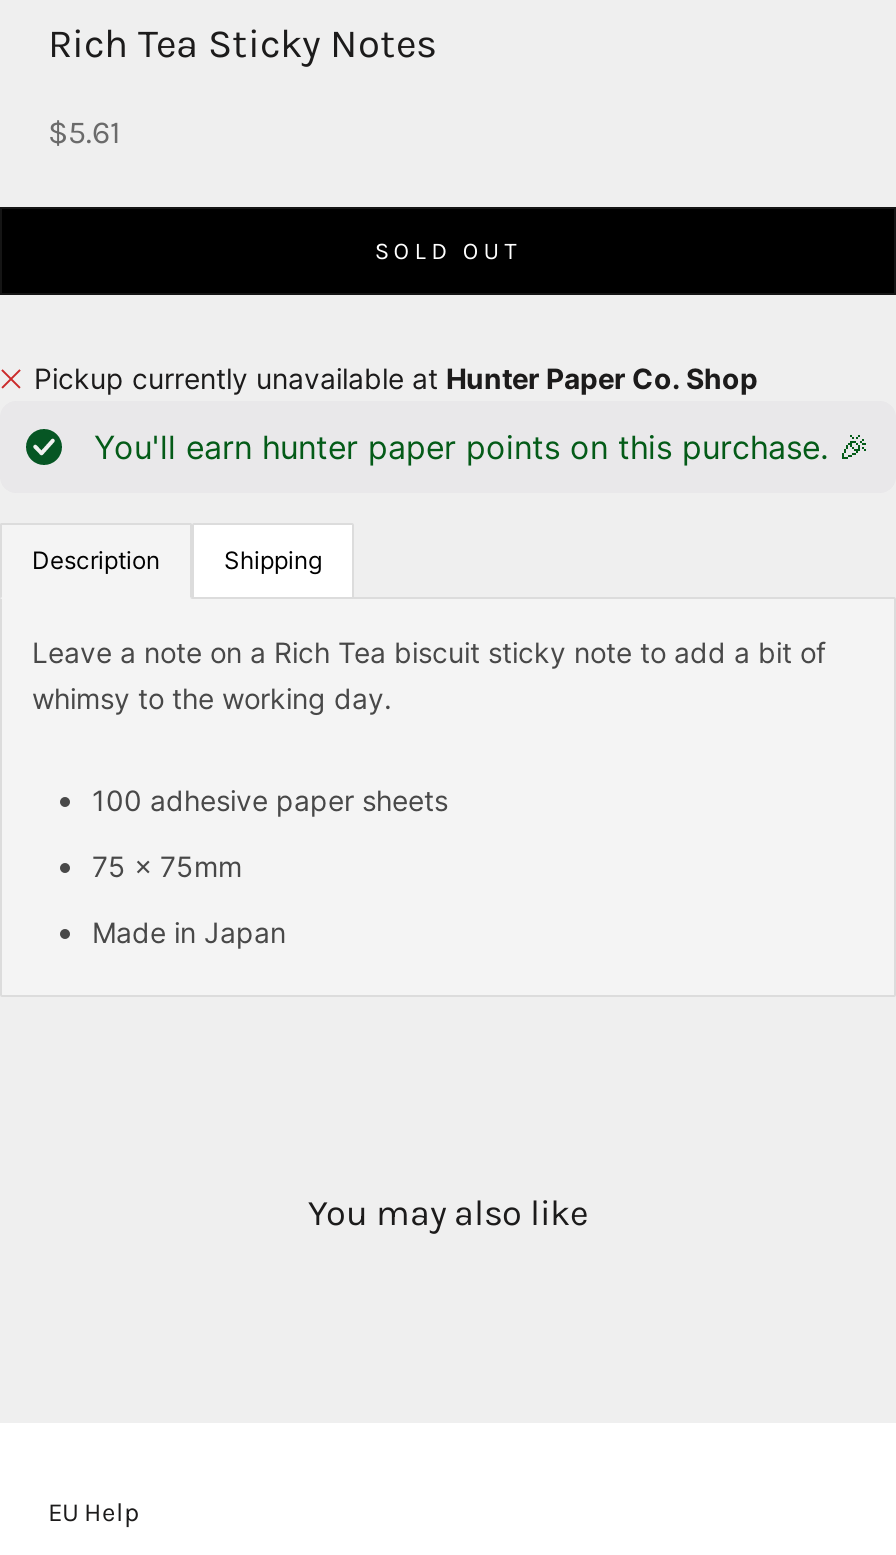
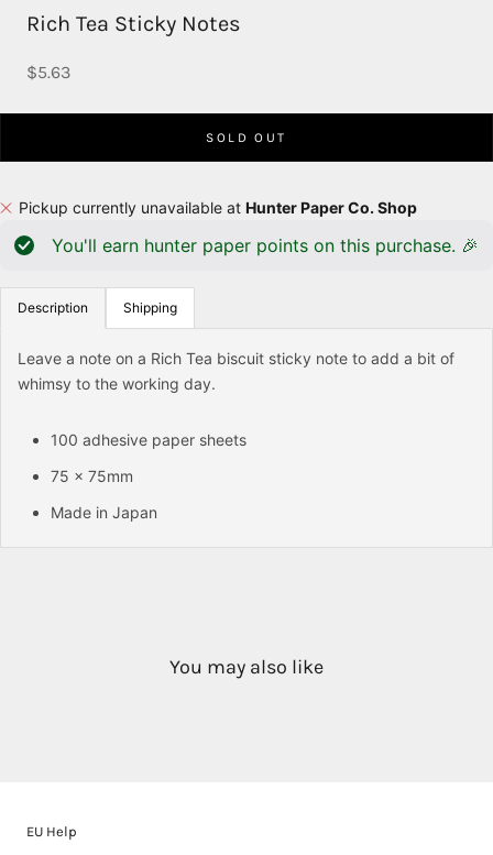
[48,113,120,151] $5.61 -> [26,62,70,83] $5.63

